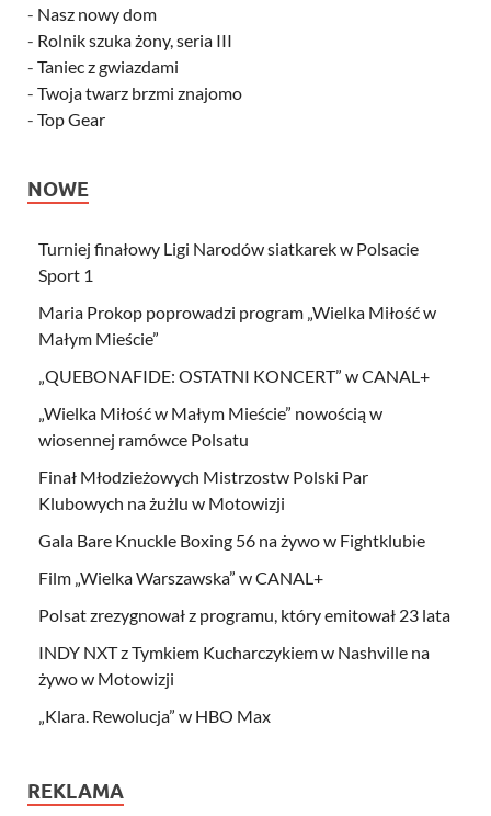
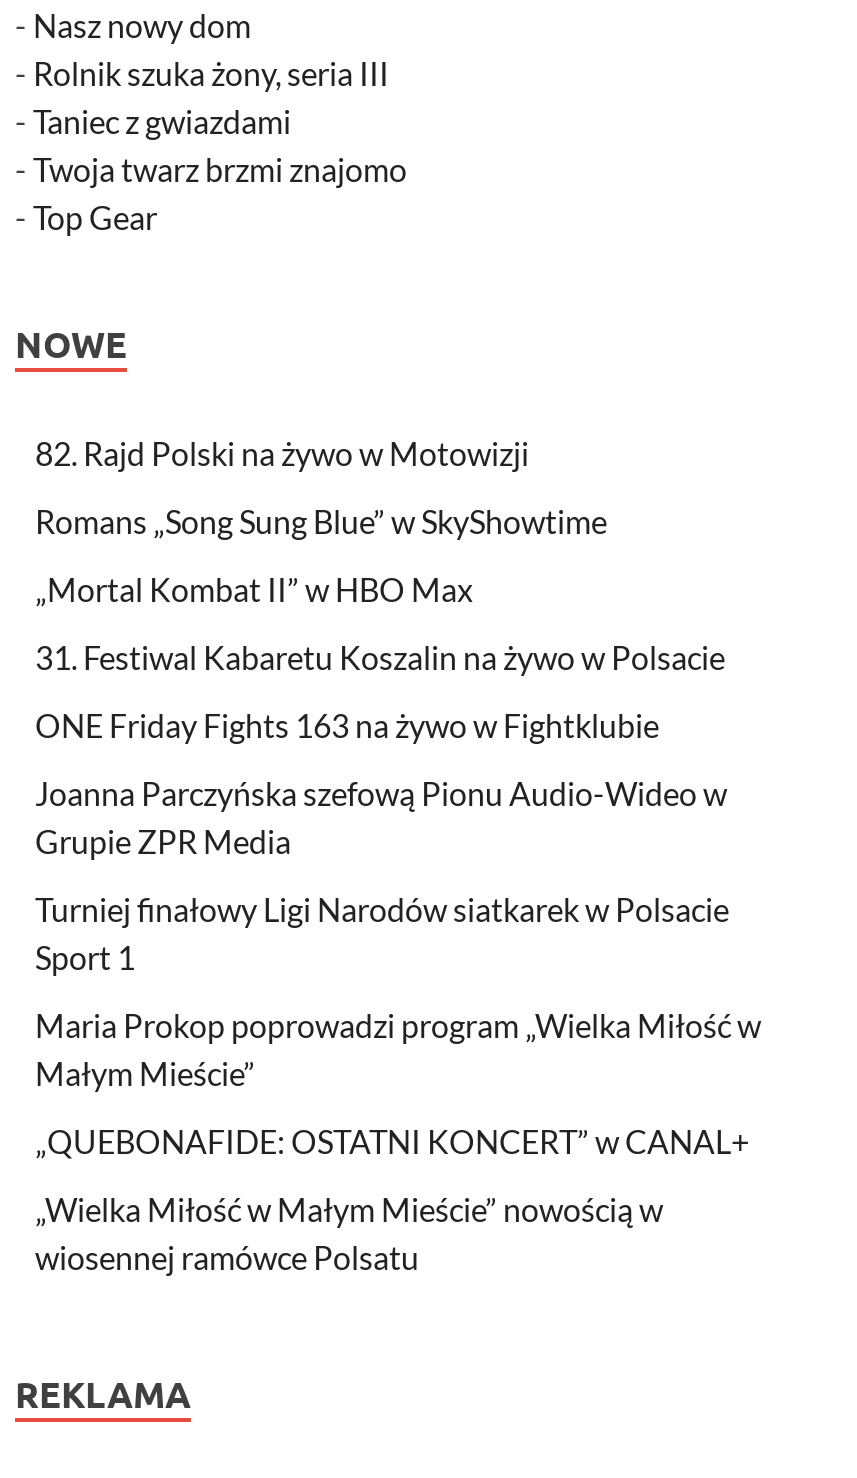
none -> [35,434,727,860] 82. Rajd Polski na żywo w Motowizji | Romans „Song Sung Blue” w SkyShowtime | „Mortal Kombat II” w HBO Max | 31. Festiwal Kabaretu Koszalin na żywo w Polsacie | ONE Friday Fights 163 na żywo w Fightklubie | Joanna Parczyńska szefową Pionu Audio-Wideo w | Grupie ZPR Media
moved [38,238,436,450] -> [35,890,761,1276]: Turniej finałowy Ligi Narodów siatkarek w Polsacie | Sport 1 | Maria Prokop poprowadzi program „Wielka Miłość w | Małym Mieście” | „QUEBONAFIDE: OSTATNI KONCERT” w CANAL+ | „Wielka Miłość w Małym Mieście” nowością w | wiosennej ramówce Polsatu
[38,466,450,726] Finał Młodzieżowych Mistrzostw Polski Par | Klubowych na żużlu w Motowizji | Gala Bare Knuckle Boxing 56 na żywo w Fightklubie | Film „Wielka Warszawska” w CANAL+ | Polsat zrezygnował z programu, który emitował 23 lata | INDY NXT z Tymkiem Kucharczykiem w Nashville na | żywo w Motowizji | „Klara. Rewolucja” w HBO Max -> none

